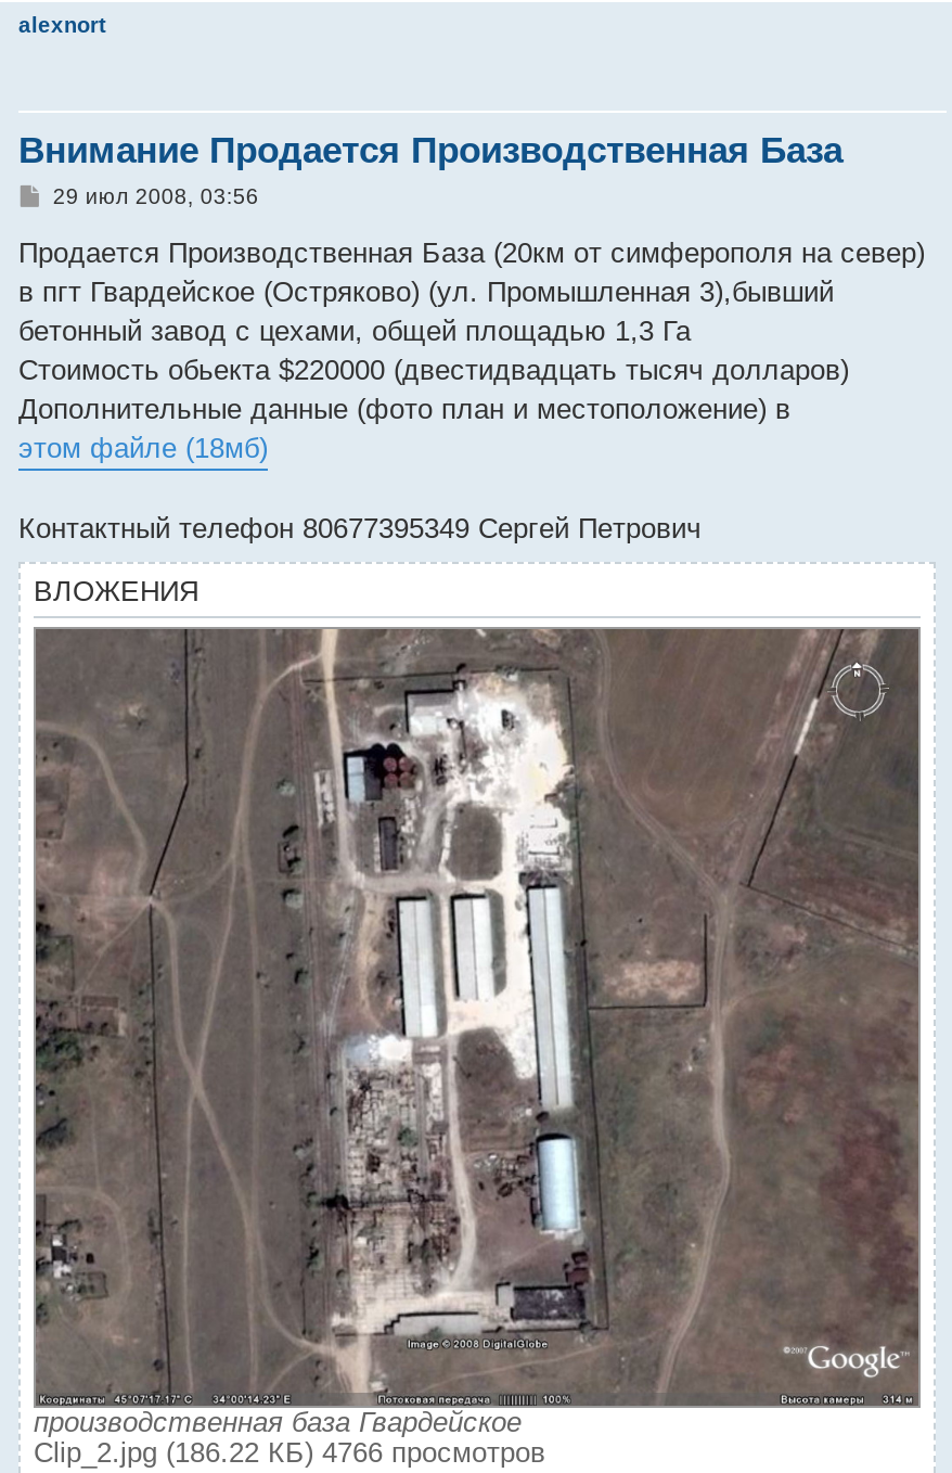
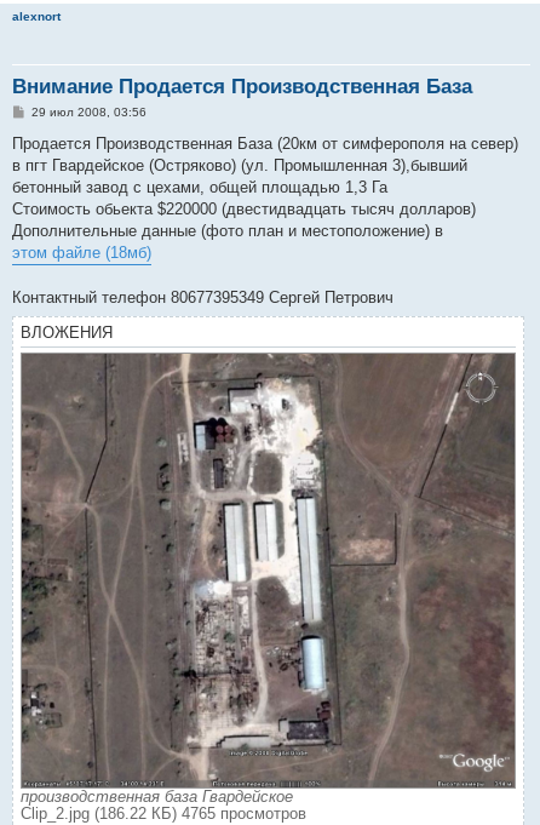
[34,1436,545,1469] Clip_2.jpg (186.22 КБ) 4766 просмотров -> [21,804,306,823] Clip_2.jpg (186.22 КБ) 4765 просмотров

